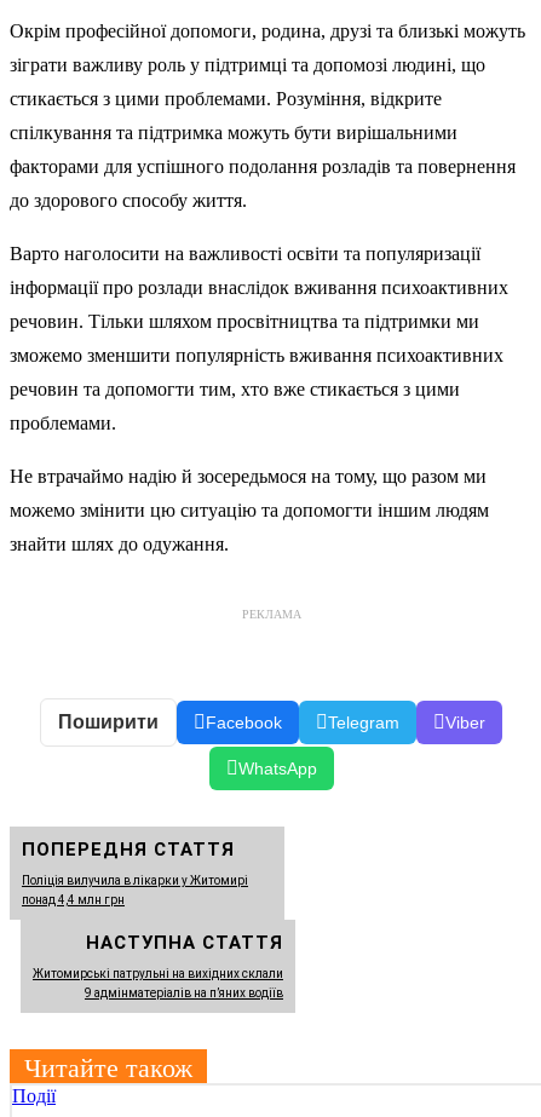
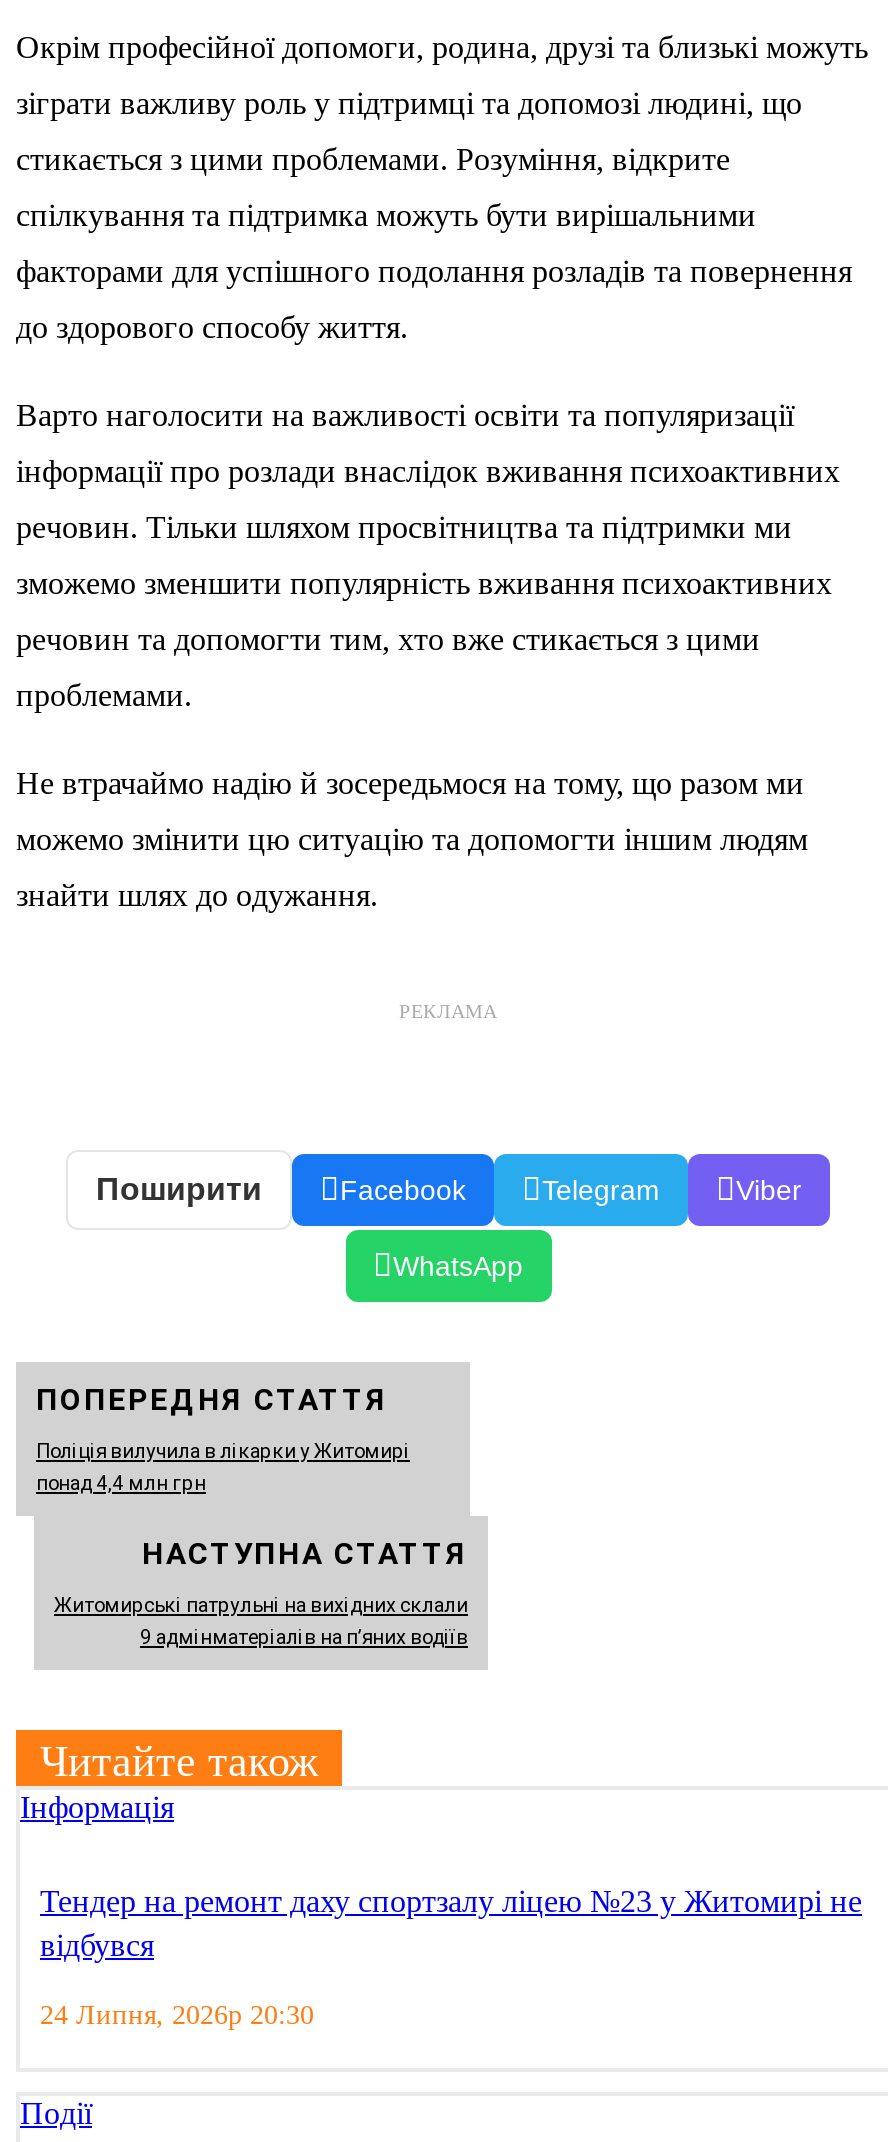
none -> [20,1789,862,2029] Інформація | Тендер на ремонт даху спортзалу ліцею №23 у Житомирі не | відбувся | 24 Липня, 2026р 20:30

